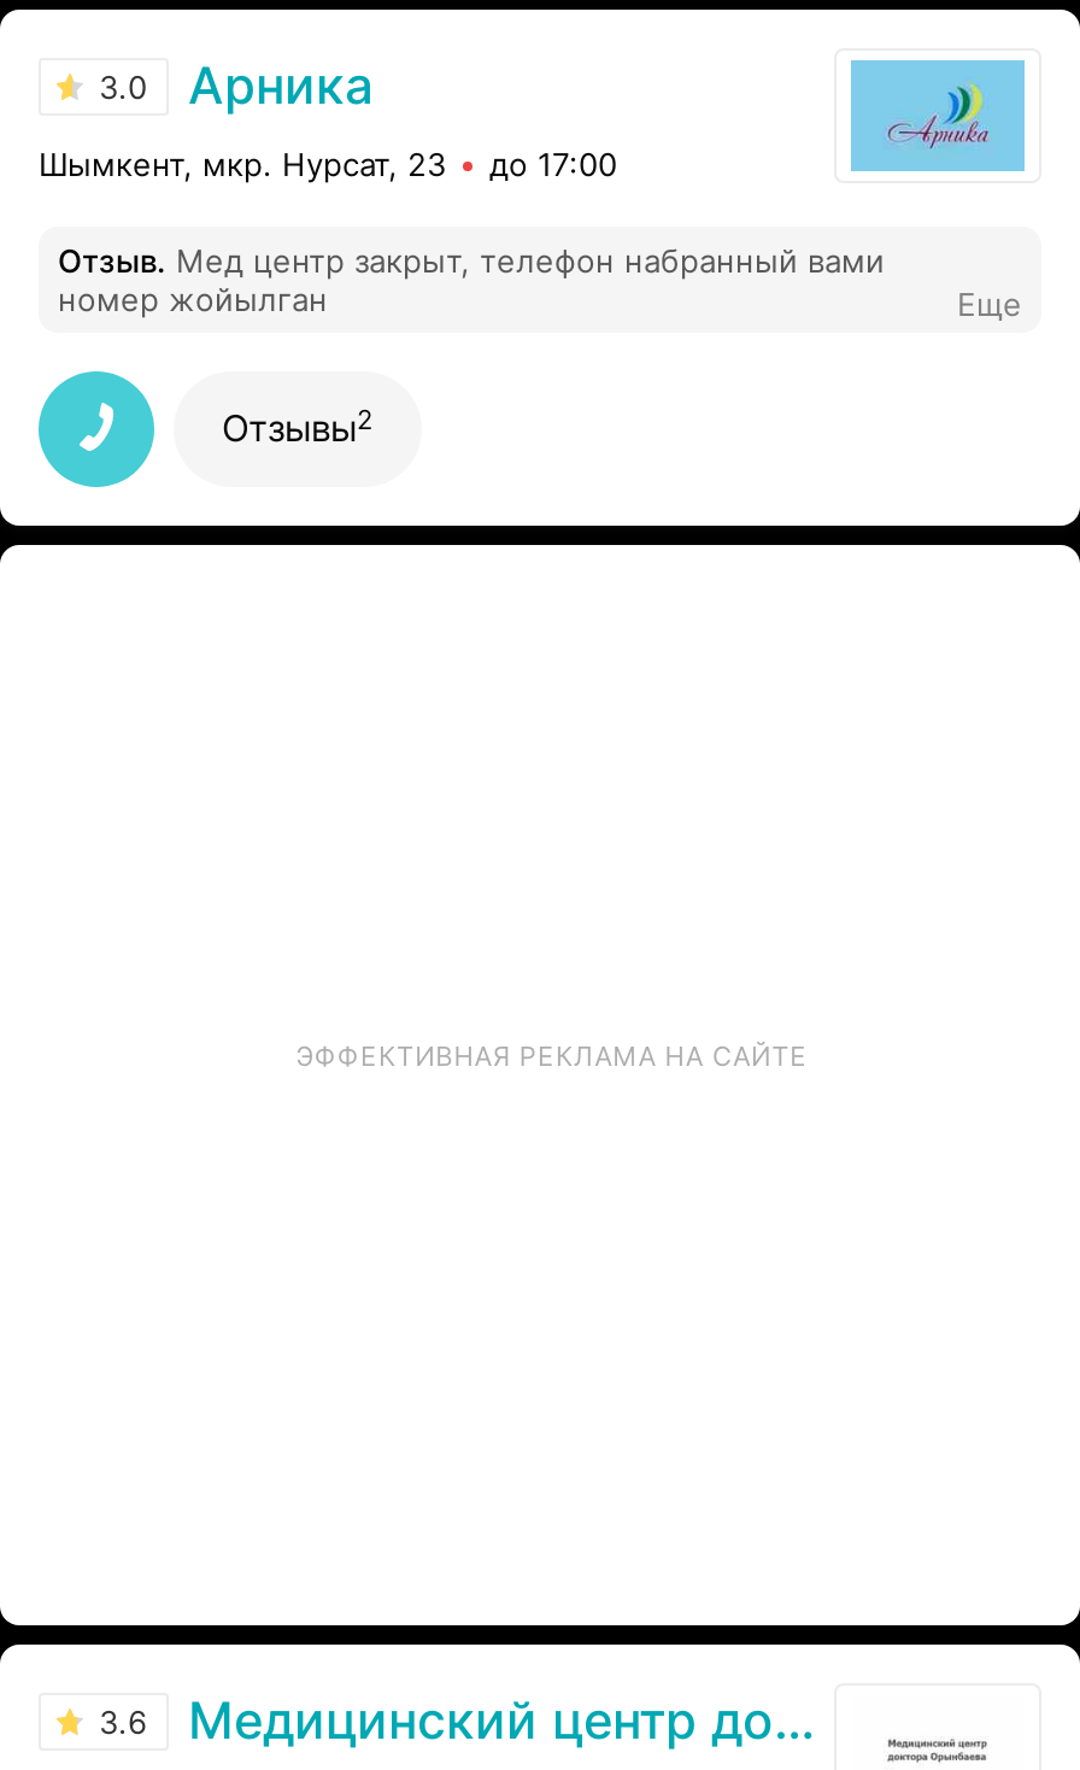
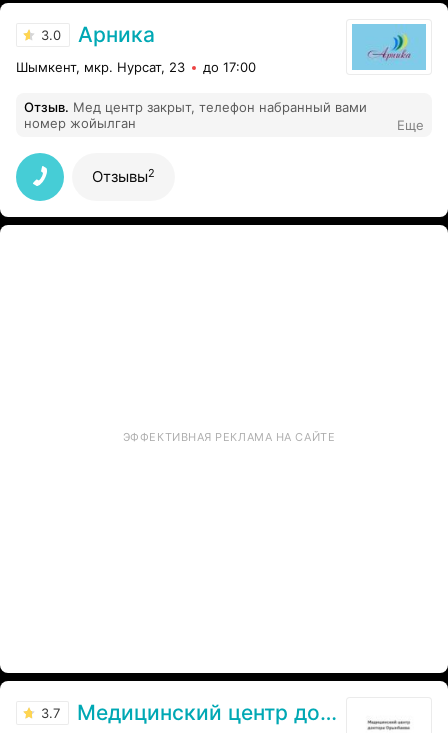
[99,1702,147,1741] 3.6 -> [41,705,60,721] 3.7

